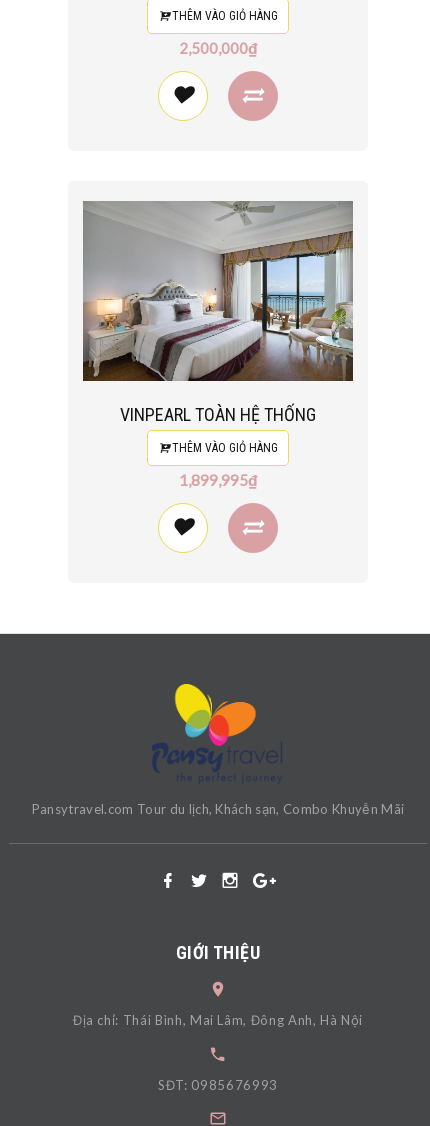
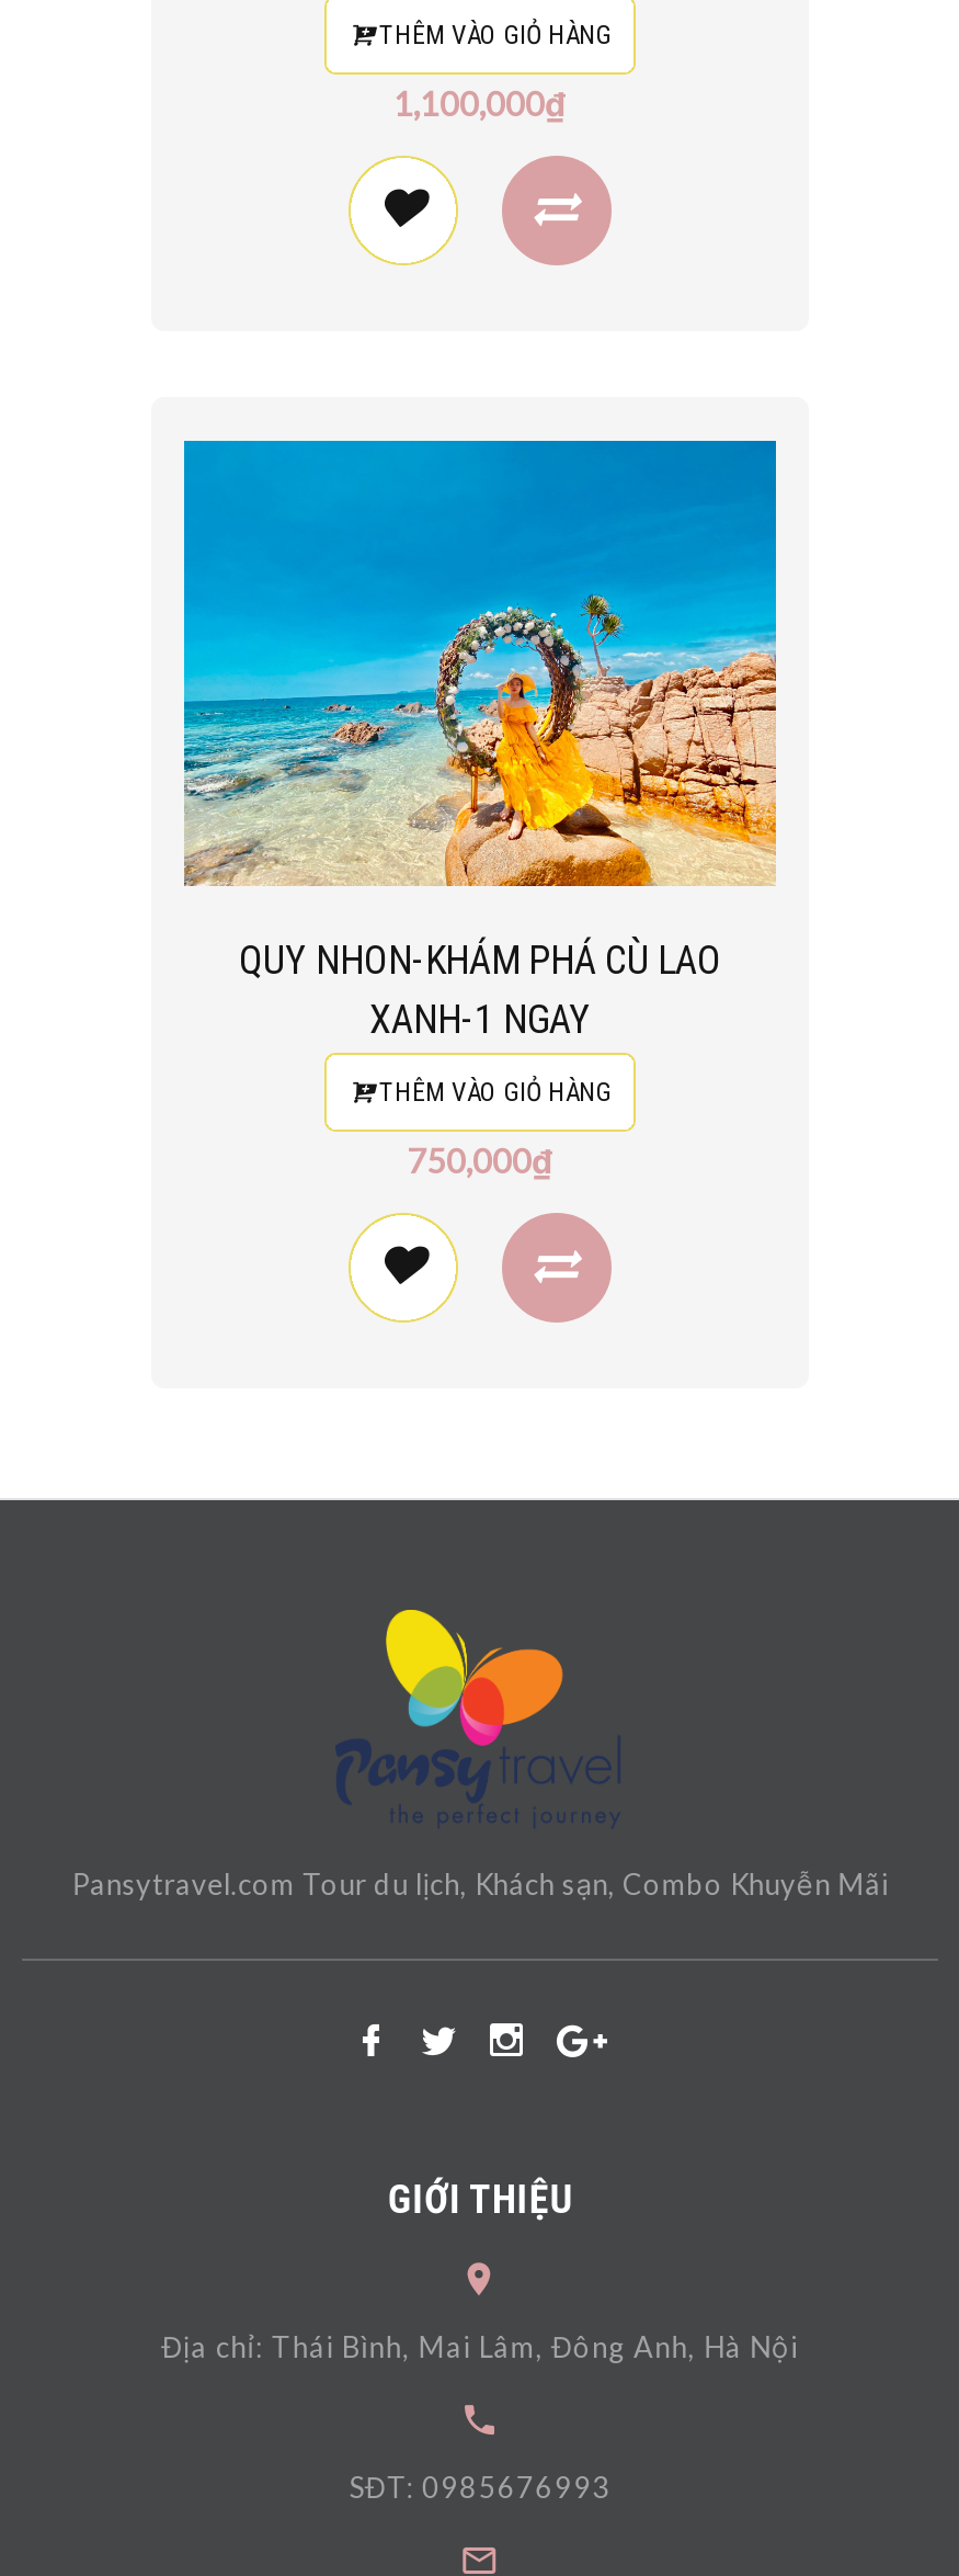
[178,39,257,57] 2,500,000₫ -> [393,85,567,124] 1,100,000₫
[82,200,354,425] [image] | VINPEARL TOÀN HỆ THỐNG -> [182,439,778,1042] [image] | QUY NHON-KHÁM PHÁ CÙ LAO | XANH-1 NGAY
[178,471,257,489] 1,899,995₫ -> [407,1141,553,1180] 750,000₫

